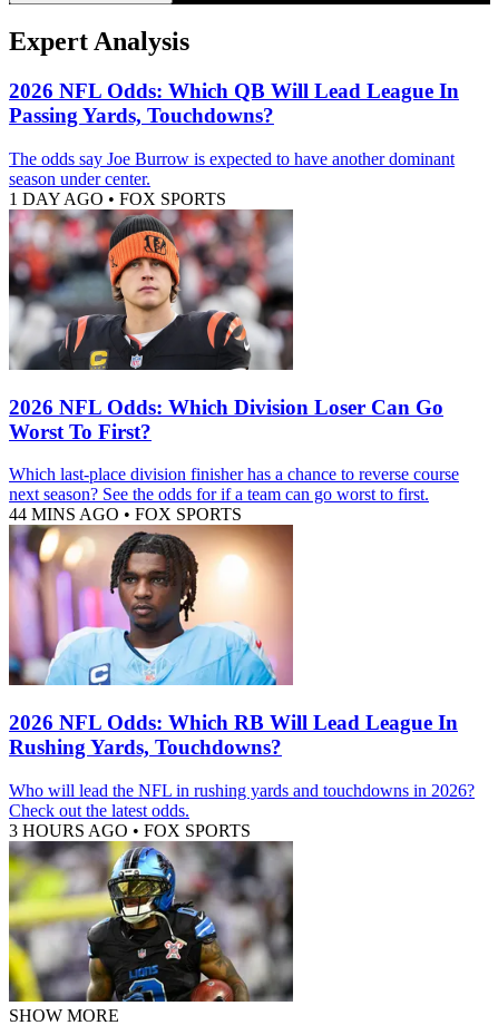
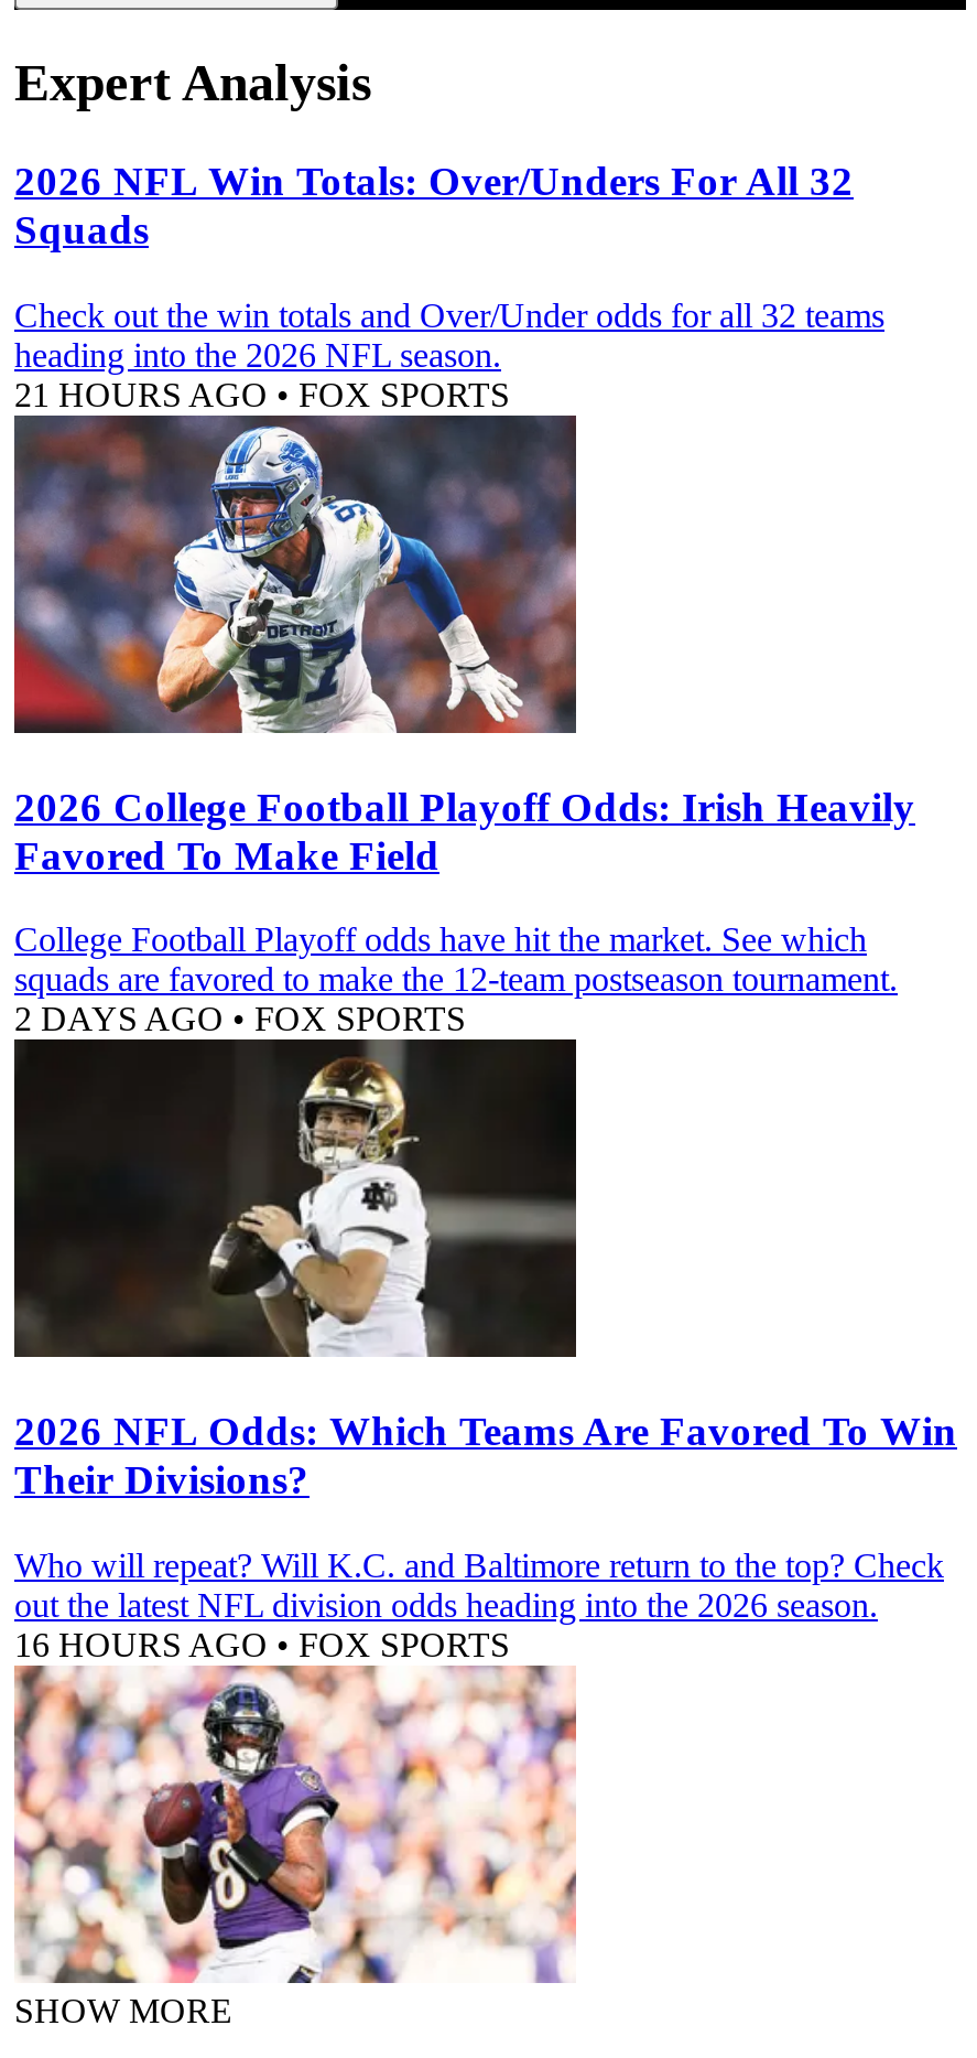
[9,79,459,127] 2026 NFL Odds: Which QB Will Lead League In | Passing Yards, Touchdowns? -> [14,158,854,253] 2026 NFL Win Totals: Over/Unders For All 32 | Squads
[9,149,455,208] The odds say Joe Burrow is expected to have another dominant | season under center. | 1 DAY AGO • FOX SPORTS -> [14,296,884,413] Check out the win totals and Over/Under odds for all 32 teams | heading into the 2026 NFL season. | 21 HOURS AGO • FOX SPORTS
[8,209,443,443] [image] | 2026 NFL Odds: Which Division Loser Can Go | Worst To First? -> [12,418,915,878] [image] | 2026 College Football Playoff Odds: Irish Heavily | Favored To Make Field
[8,465,459,686] [image] | Which last-place division finisher has a chance to reverse course | next season? See the odds for if a team can go worst to first. | 44 MINS AGO • FOX SPORTS -> [12,921,898,1359] [image] | College Football Playoff odds have hit the market. See which | squads are favored to make the 12-team postseason tournament. | 2 DAYS AGO • FOX SPORTS
[9,711,458,759] 2026 NFL Odds: Which RB Will Lead League In | Rushing Yards, Touchdowns? -> [14,1408,957,1502] 2026 NFL Odds: Which Teams Are Favored To Win | Their Divisions?
[9,781,475,840] Who will lead the NFL in rushing yards and touchdowns in 2026? | Check out the latest odds. | 3 HOURS AGO • FOX SPORTS -> [14,1546,944,1663] Who will repeat? Will K.C. and Baltimore return to the top? Check | out the latest NFL division odds heading into the 2026 season. | 16 HOURS AGO • FOX SPORTS
[8,840,294,1003] [image] -> [12,1666,578,1985] [image]

